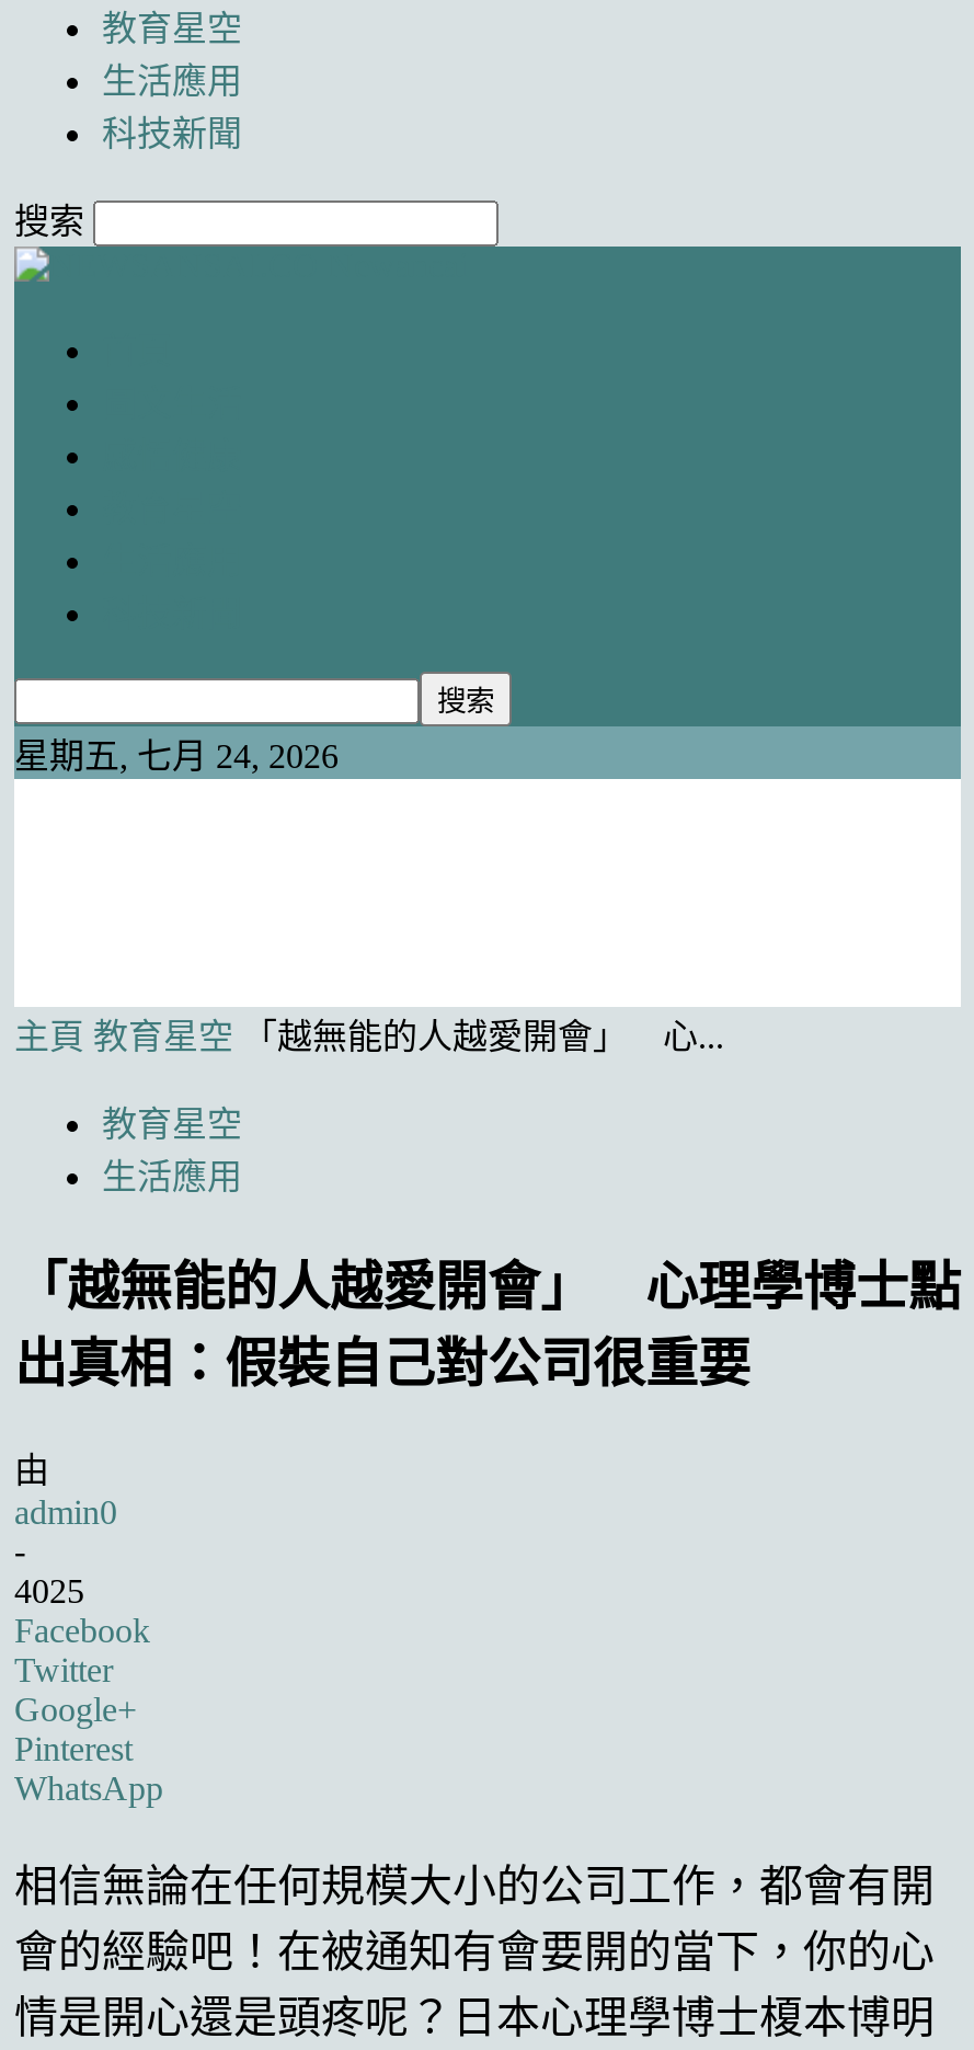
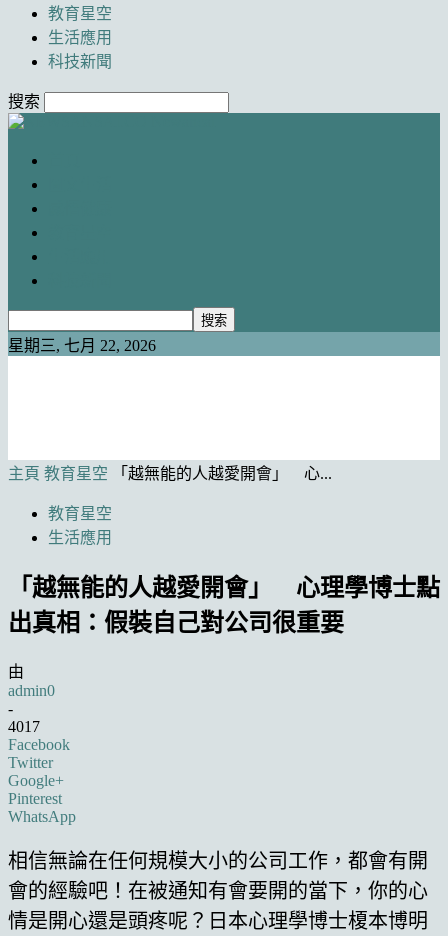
[14,737,339,775] 星期五, 七月 24, 2026 -> [8,337,156,354] 星期三, 七月 22, 2026
[14,1572,84,1609] 4025 -> [8,718,40,735] 4017

